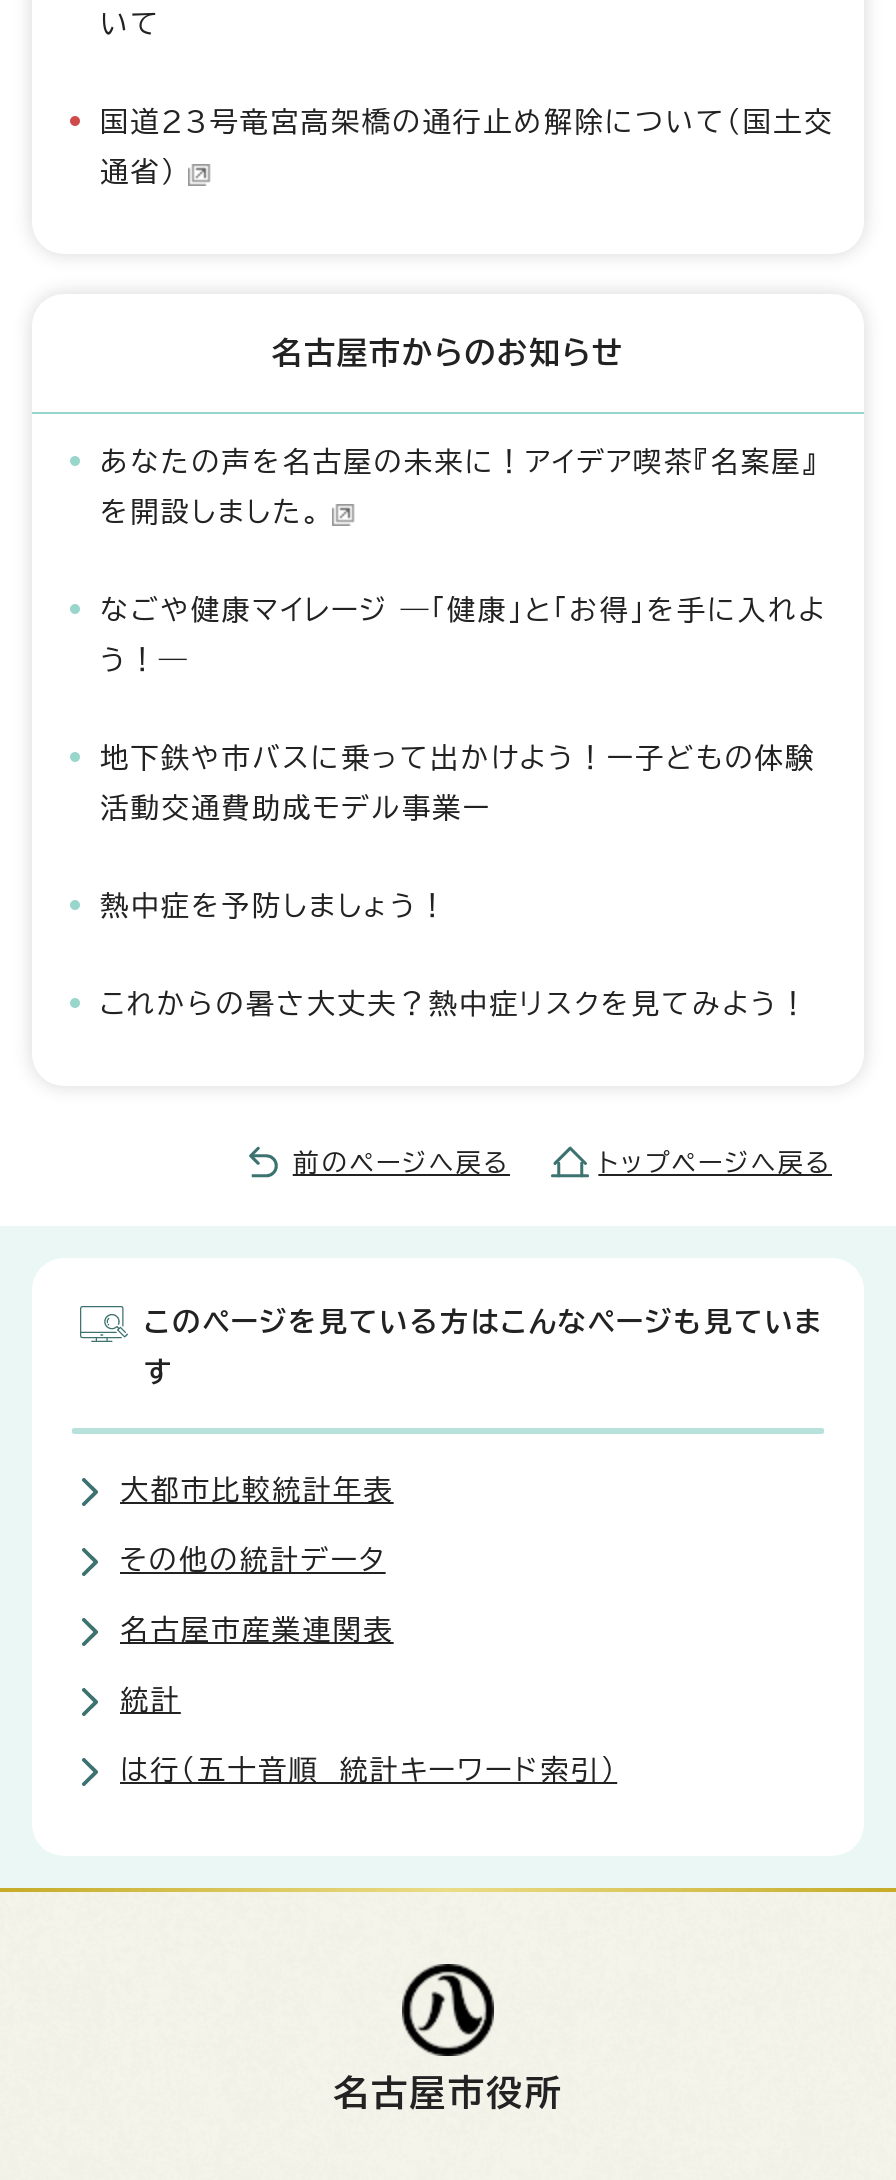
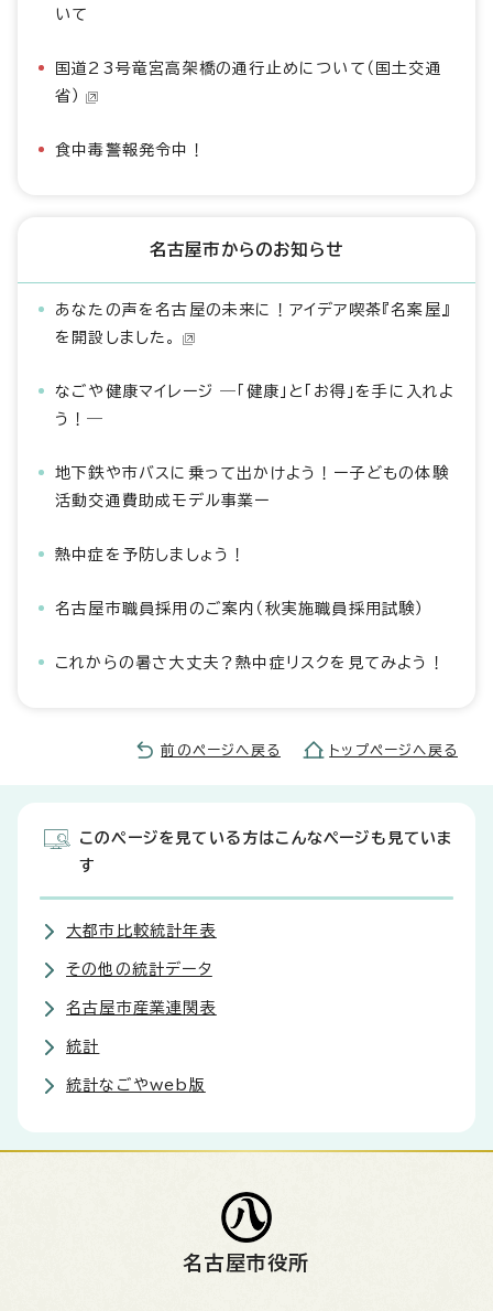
[100,108,834,186] 国道23号竜宮高架橋の通行止め解除について（国土交 | 通省） -> [55,61,442,158] 国道23号竜宮高架橋の通行止めについて（国土交通 | 省） | 食中毒警報発令中！
none -> [55,601,424,616] 名古屋市職員採用のご案内（秋実施職員採用試験）
[120,1756,617,1784] は行（五十音順 統計キーワード索引） -> [66,1077,206,1093] 統計なごやweb版

